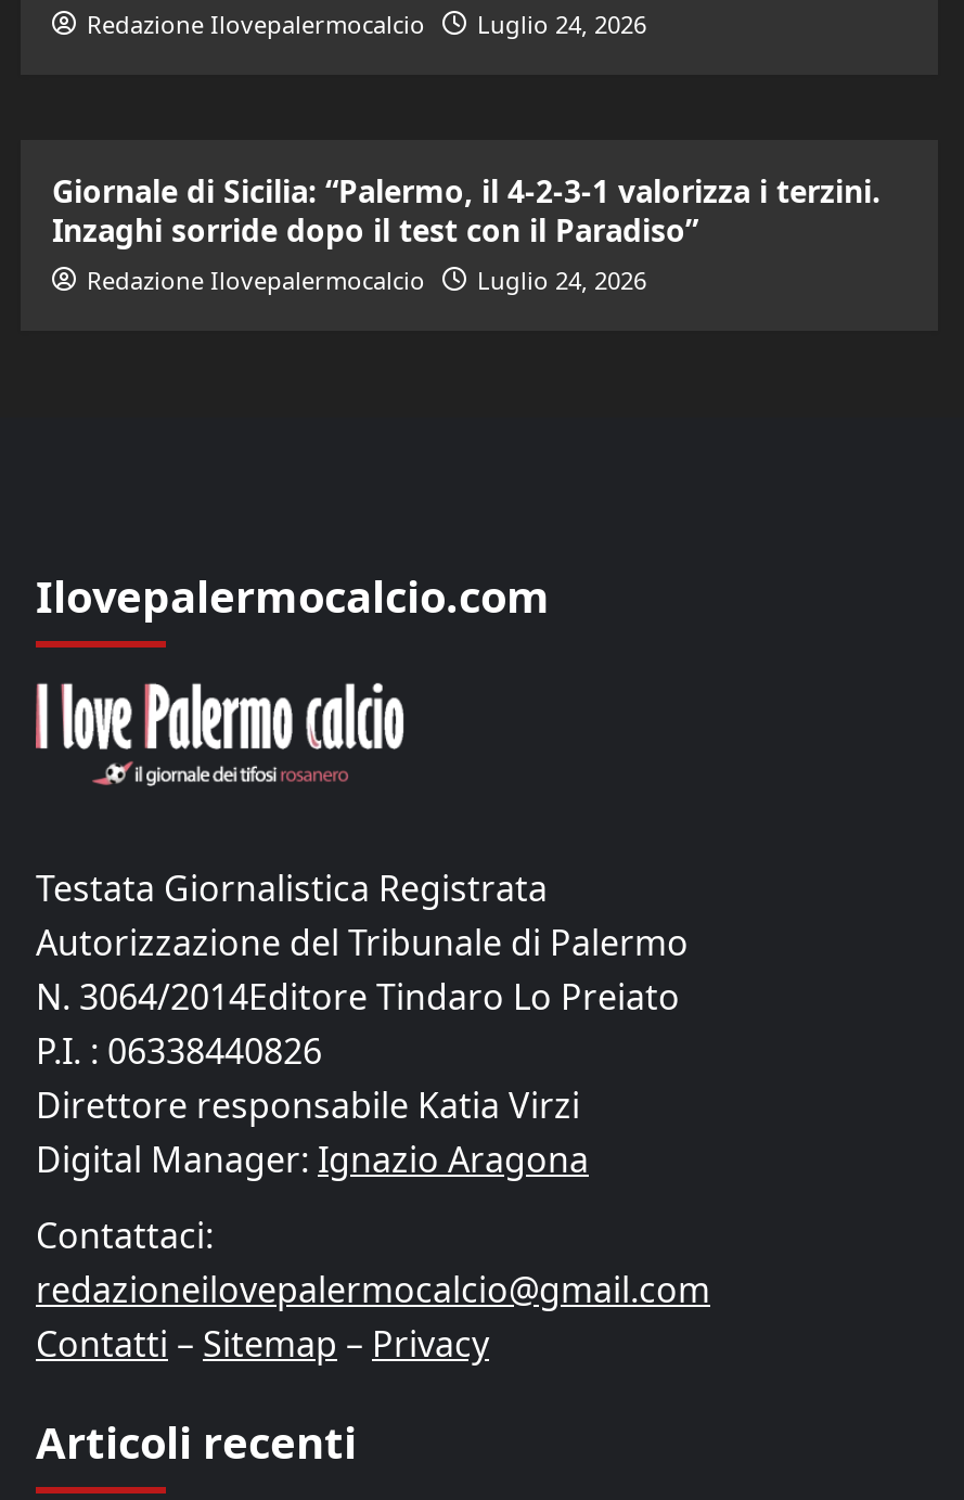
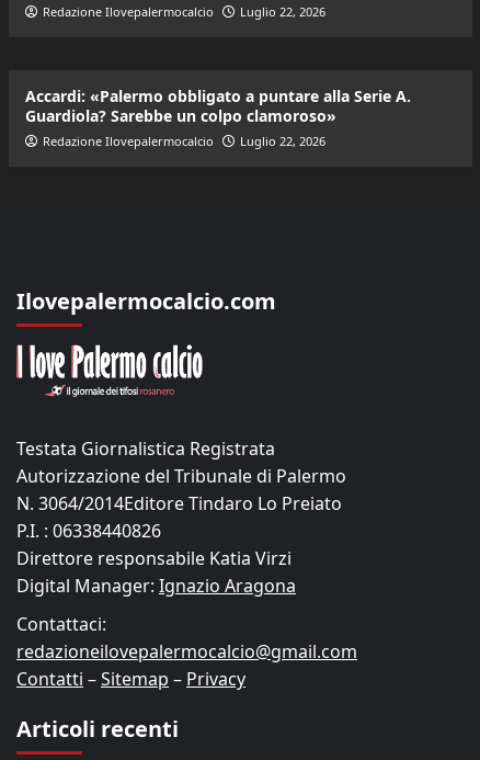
[87,6,646,39] Redazione Ilovepalermocalcio Luglio 24, 2026 -> [42,3,325,20] Redazione Ilovepalermocalcio Luglio 22, 2026
[52,169,881,249] Giornale di Sicilia: “Palermo, il 4-2-3-1 valorizza i terzini. | Inzaghi sorride dopo il test con il Paradiso” -> [25,85,410,126] Accardi: «Palermo obbligato a puntare alla Serie A. | Guardiola? Sarebbe un colpo clamoroso»
[87,262,646,295] Redazione Ilovepalermocalcio Luglio 24, 2026 -> [42,133,325,149] Redazione Ilovepalermocalcio Luglio 22, 2026

